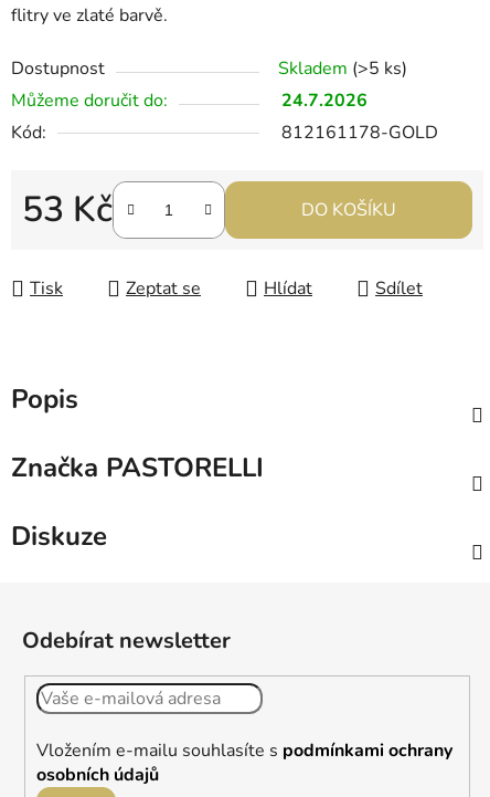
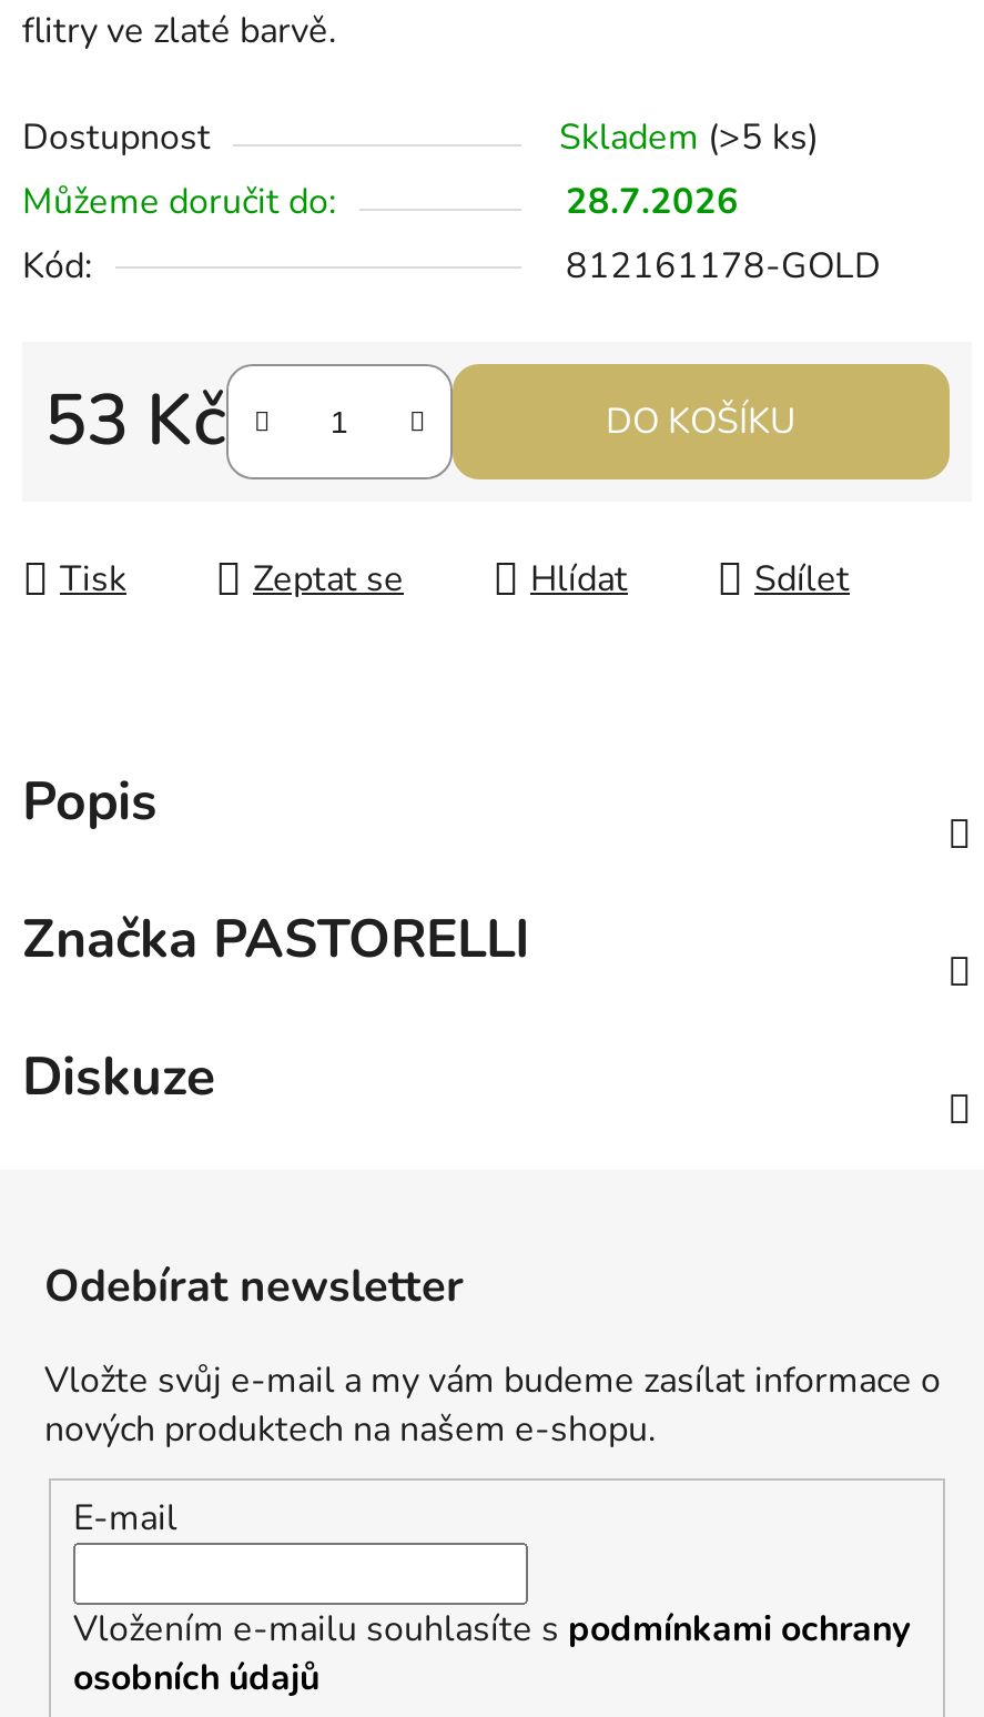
[281,89,367,113] 24.7.2026 -> [566,178,739,227] 28.7.2026
none -> [44,1357,941,1542] Vložte svůj e-mail a my vám budeme zasílat informace o | nových produktech na našem e-shopu. | E-mail

